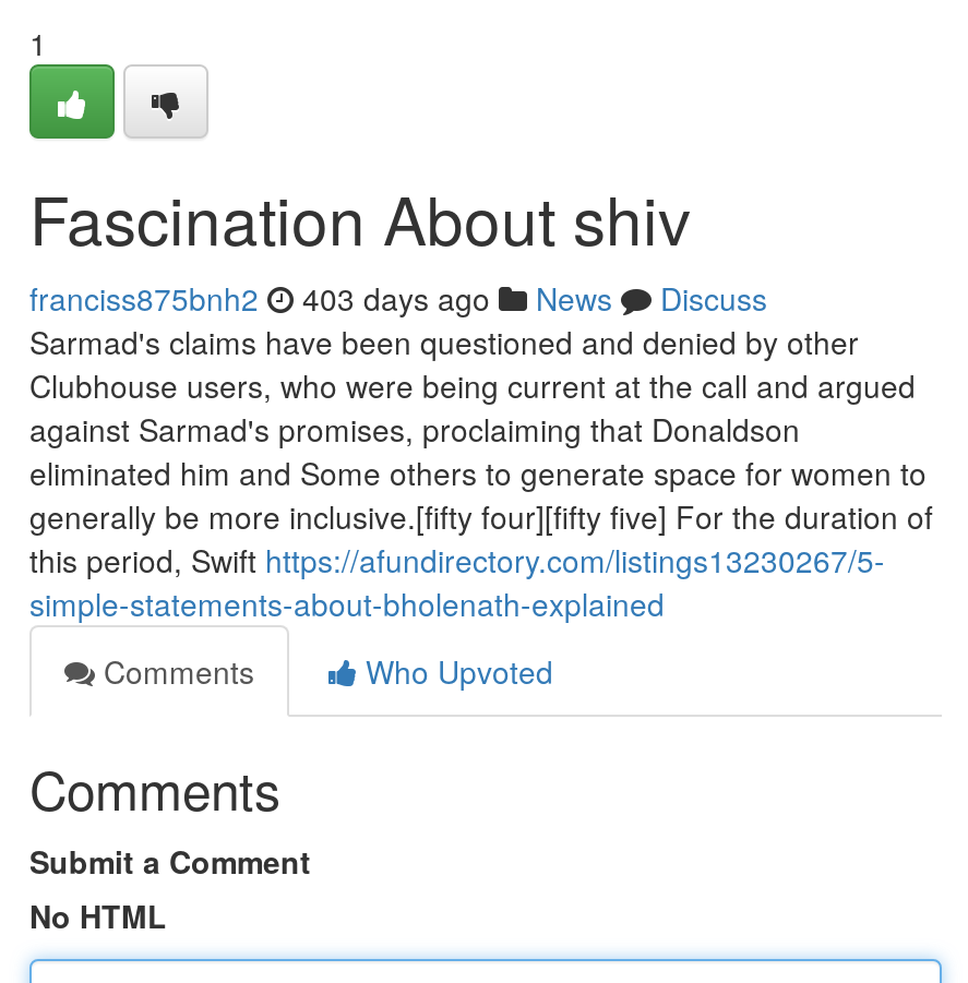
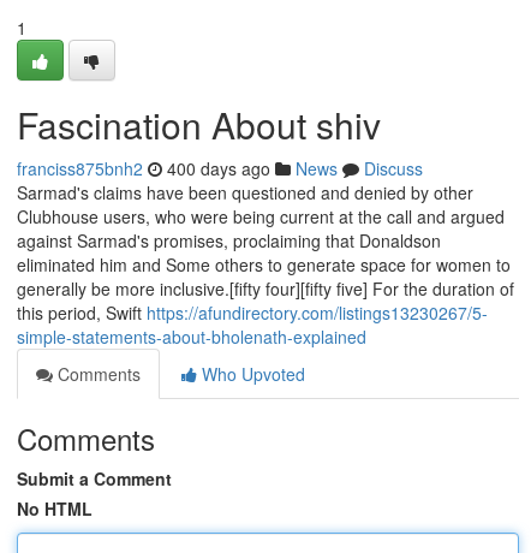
[29,276,767,320] franciss875bnh2 403 days ago News Discuss -> [17,156,423,180] franciss875bnh2 400 days ago News Discuss

